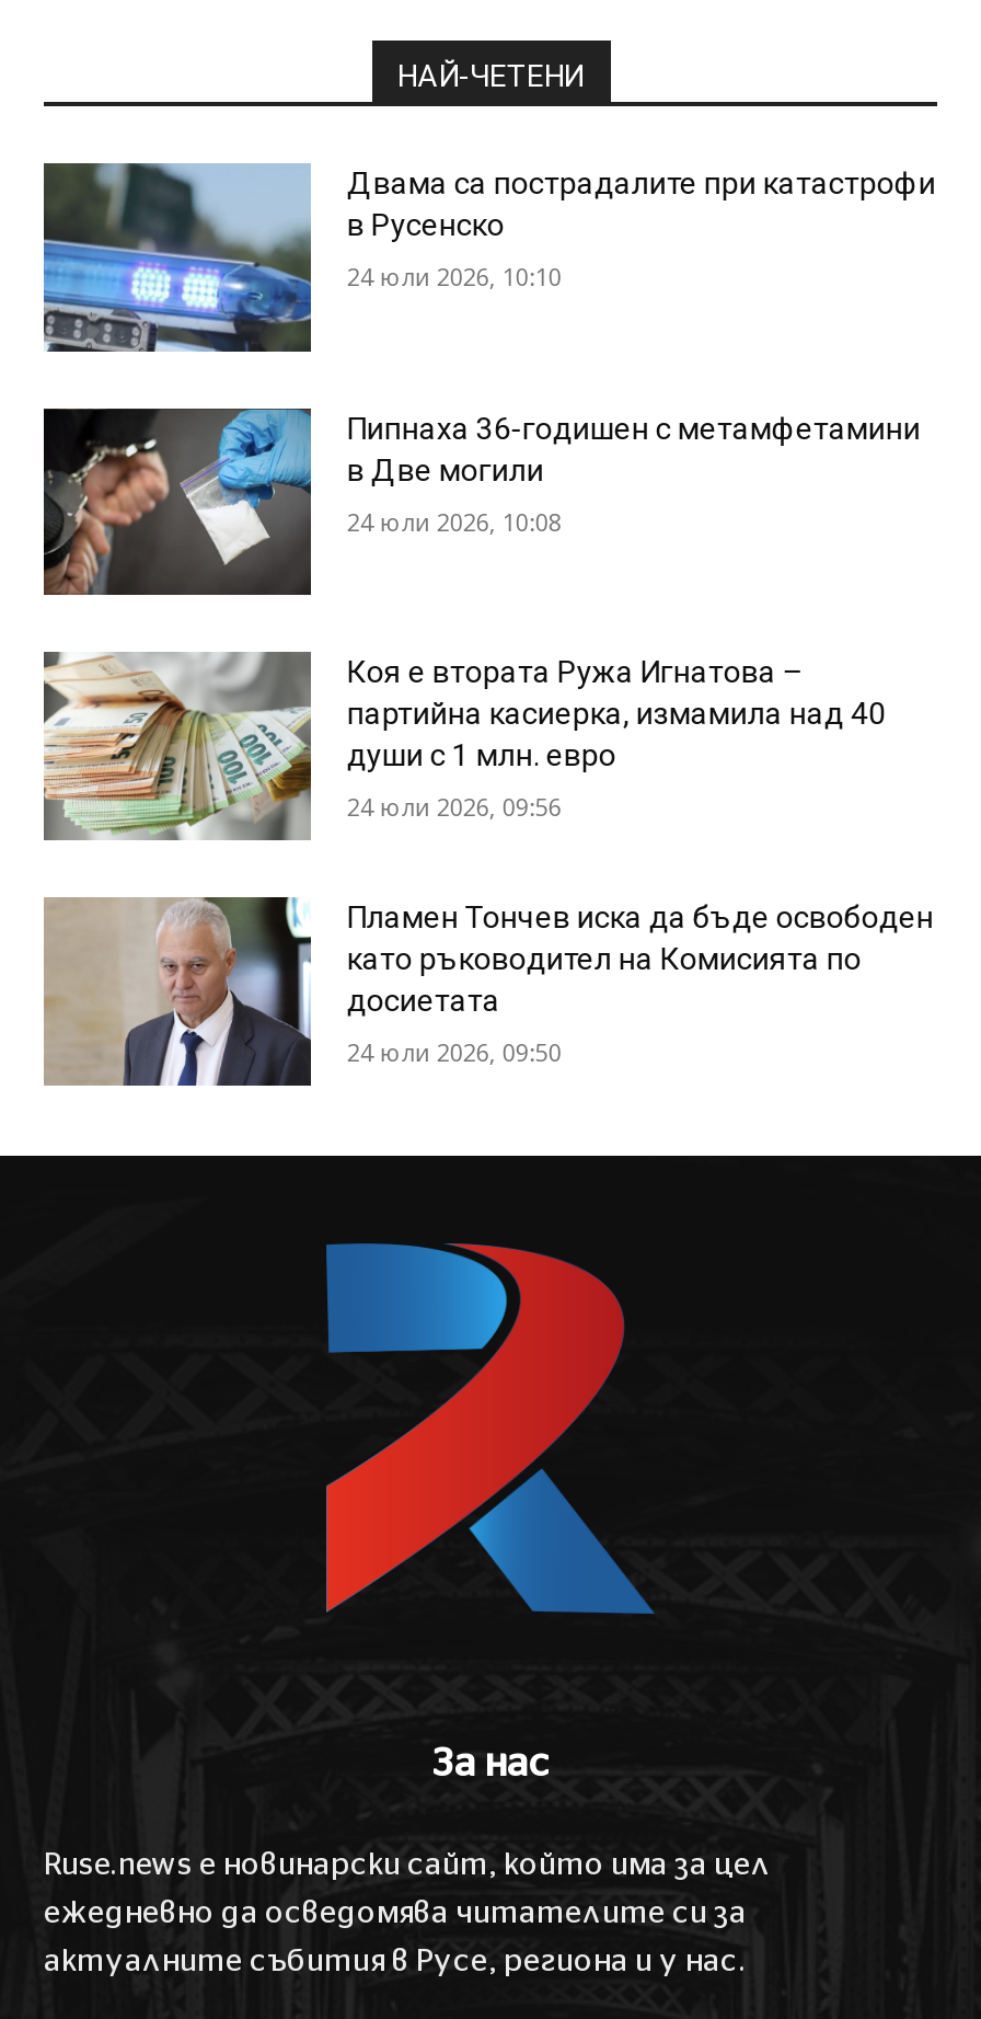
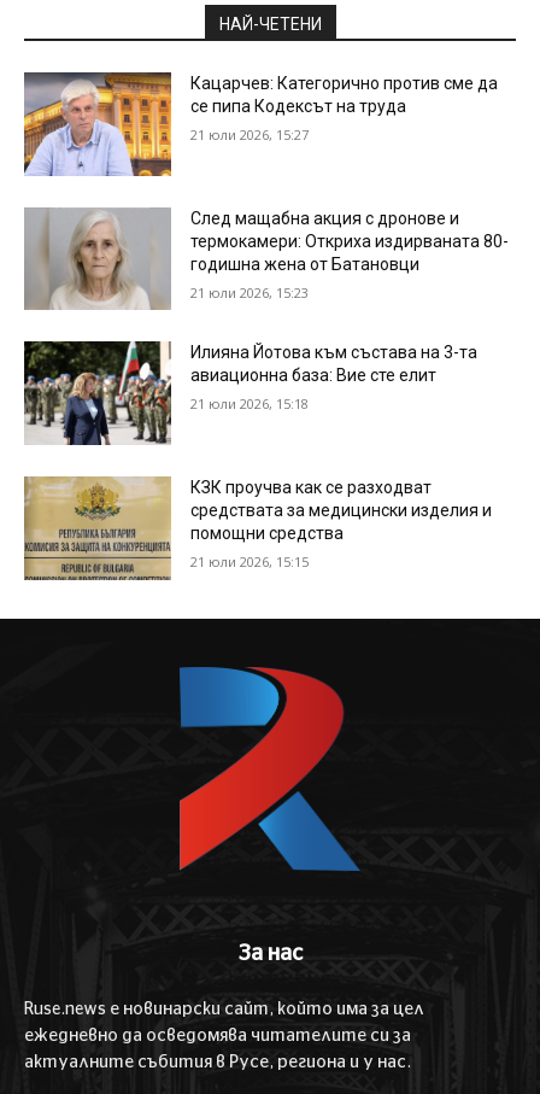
[42,163,936,354] [image] | Двама са пострадалите при катастрофи | в Русенско -> [23,71,498,177] [image] | Кацарчев: Категорично против сме да | се пипа Кодексът на труда
[347,260,561,292] 24 юли 2026, 10:10 -> [191,125,309,144] 21 юли 2026, 15:27
[44,409,921,597] [image] | Пипнаха 36-годишен с метамфетамини | в Две могили -> [25,208,509,310] [image] | След мащабна акция с дронове и | термокамери: Откриха издирваната 80- | годишна жена от Батановци
[347,504,561,537] 24 юли 2026, 10:08 -> [191,283,309,301] 21 юли 2026, 15:23
[42,650,886,840] [image] | Коя е втората Ружа Игнатова – | партийна касиерка, измамила над 40 | души с 1 млн. евро -> [23,340,478,446] [image] | Илияна Йотова към състава на 3-та | авиационна база: Вие сте елит
[347,791,561,823] 24 юли 2026, 09:56 -> [191,395,309,413] 21 юли 2026, 15:18
[44,895,934,1088] [image] | Пламен Тончев иска да бъде освободен | като ръководител на Комисията по | досиетата -> [24,475,492,581] [image] | КЗК проучва как се разходват | средствата за медицински изделия и | помощни средства
[347,1035,561,1068] 24 юли 2026, 09:50 -> [191,552,309,571] 21 юли 2026, 15:15

